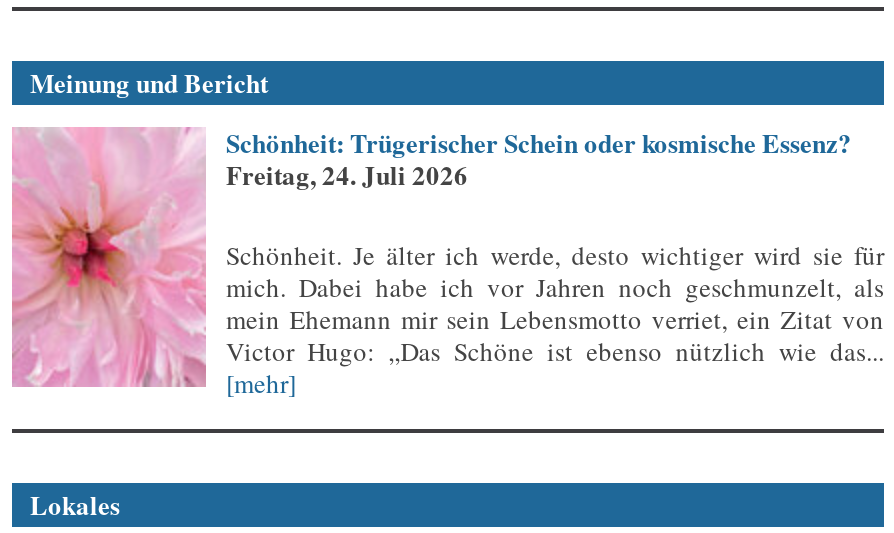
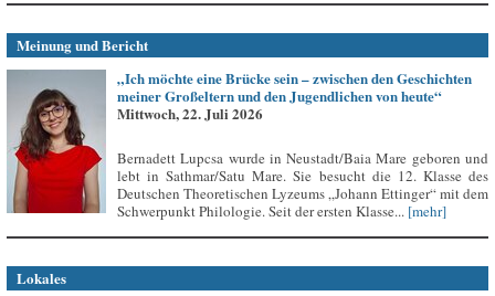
[12,123,852,387] [image] | Schönheit: Trügerischer Schein oder kosmische Essenz? | Freitag, 24. Juli 2026 -> [7,67,472,214] [image] | „Ich möchte eine Brücke sein – zwischen den Geschichten | meiner Großeltern und den Jugendlichen von heute“ | Mittwoch, 22. Juli 2026
[226,237,884,401] Schönheit. Je älter ich werde, desto wichtiger wird sie für | mich. Dabei habe ich vor Jahren noch geschmunzelt, als | mein Ehemann mir sein Lebensmotto verriet, ein Zitat von | Victor Hugo: „Das Schöne ist ebenso nützlich wie das... | [mehr] -> [117,148,488,221] Bernadett Lupcsa wurde in Neustadt/Baia Mare geboren und | lebt in Sathmar/Satu Mare. Sie besucht die 12. Klasse des | Deutschen Theoretischen Lyzeums „Johann Ettinger“ mit dem | Schwerpunkt Philologie. Seit der ersten Klasse... [mehr]

